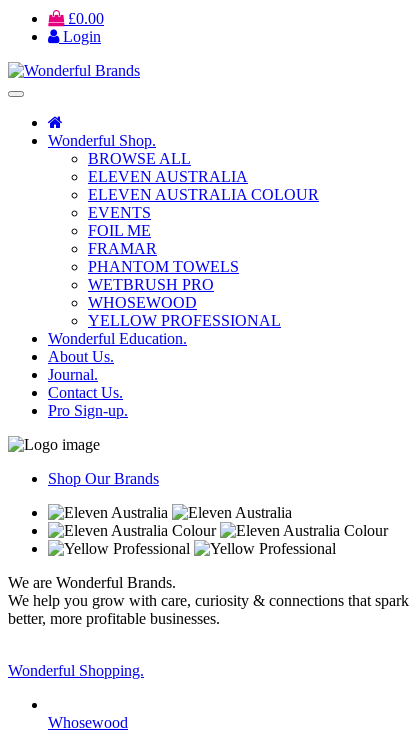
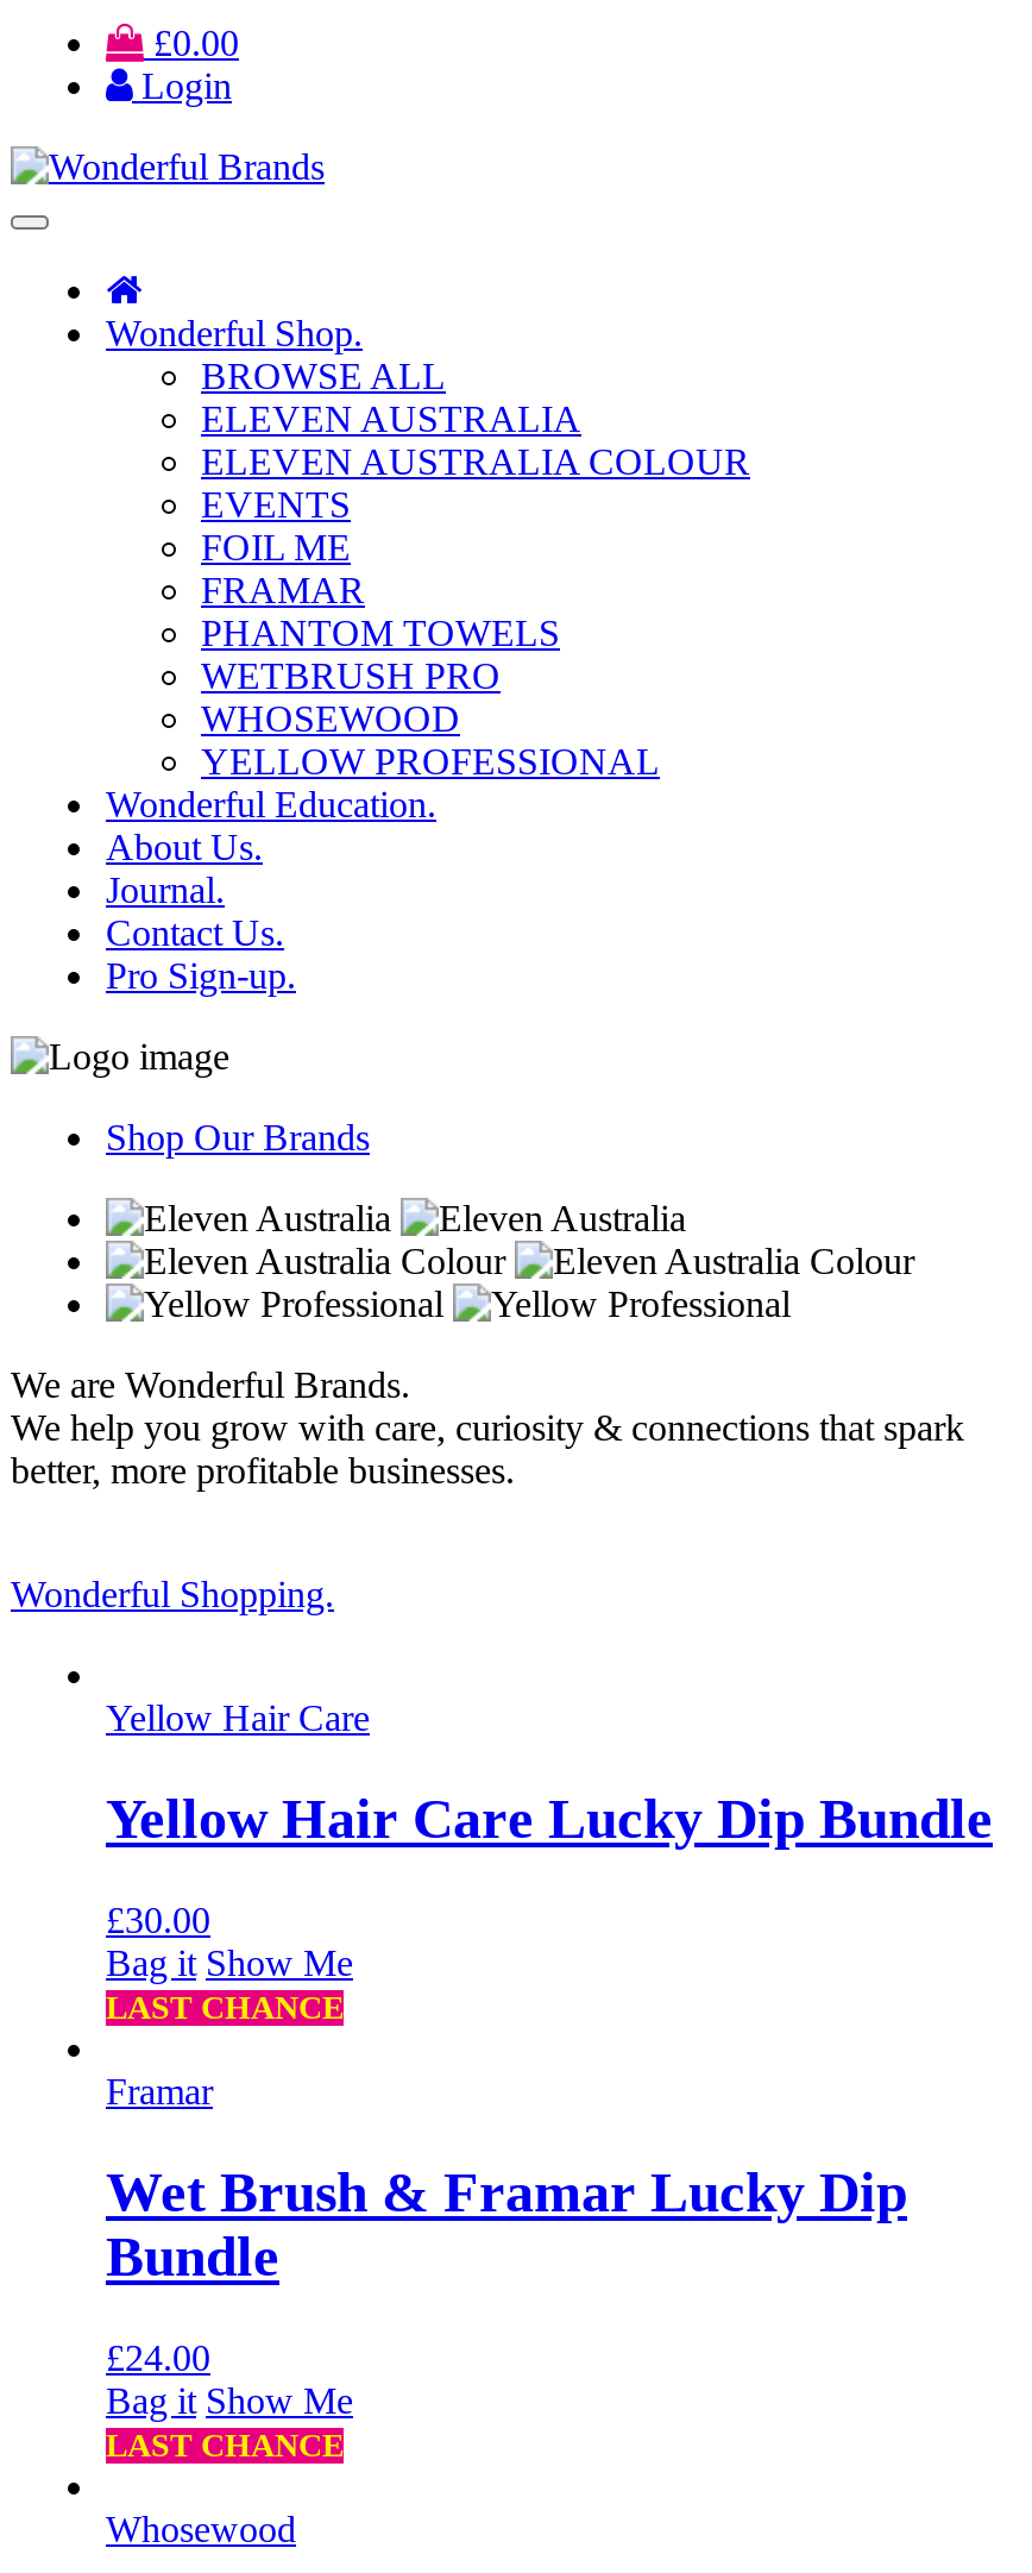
none -> [106,1697,993,2463] Yellow Hair Care | Yellow Hair Care Lucky Dip Bundle | £30.00 | Bag it Show Me | LAST CHANCE | Framar | Wet Brush & Framar Lucky Dip | Bundle | £24.00 | Bag it Show Me | LAST CHANCE

